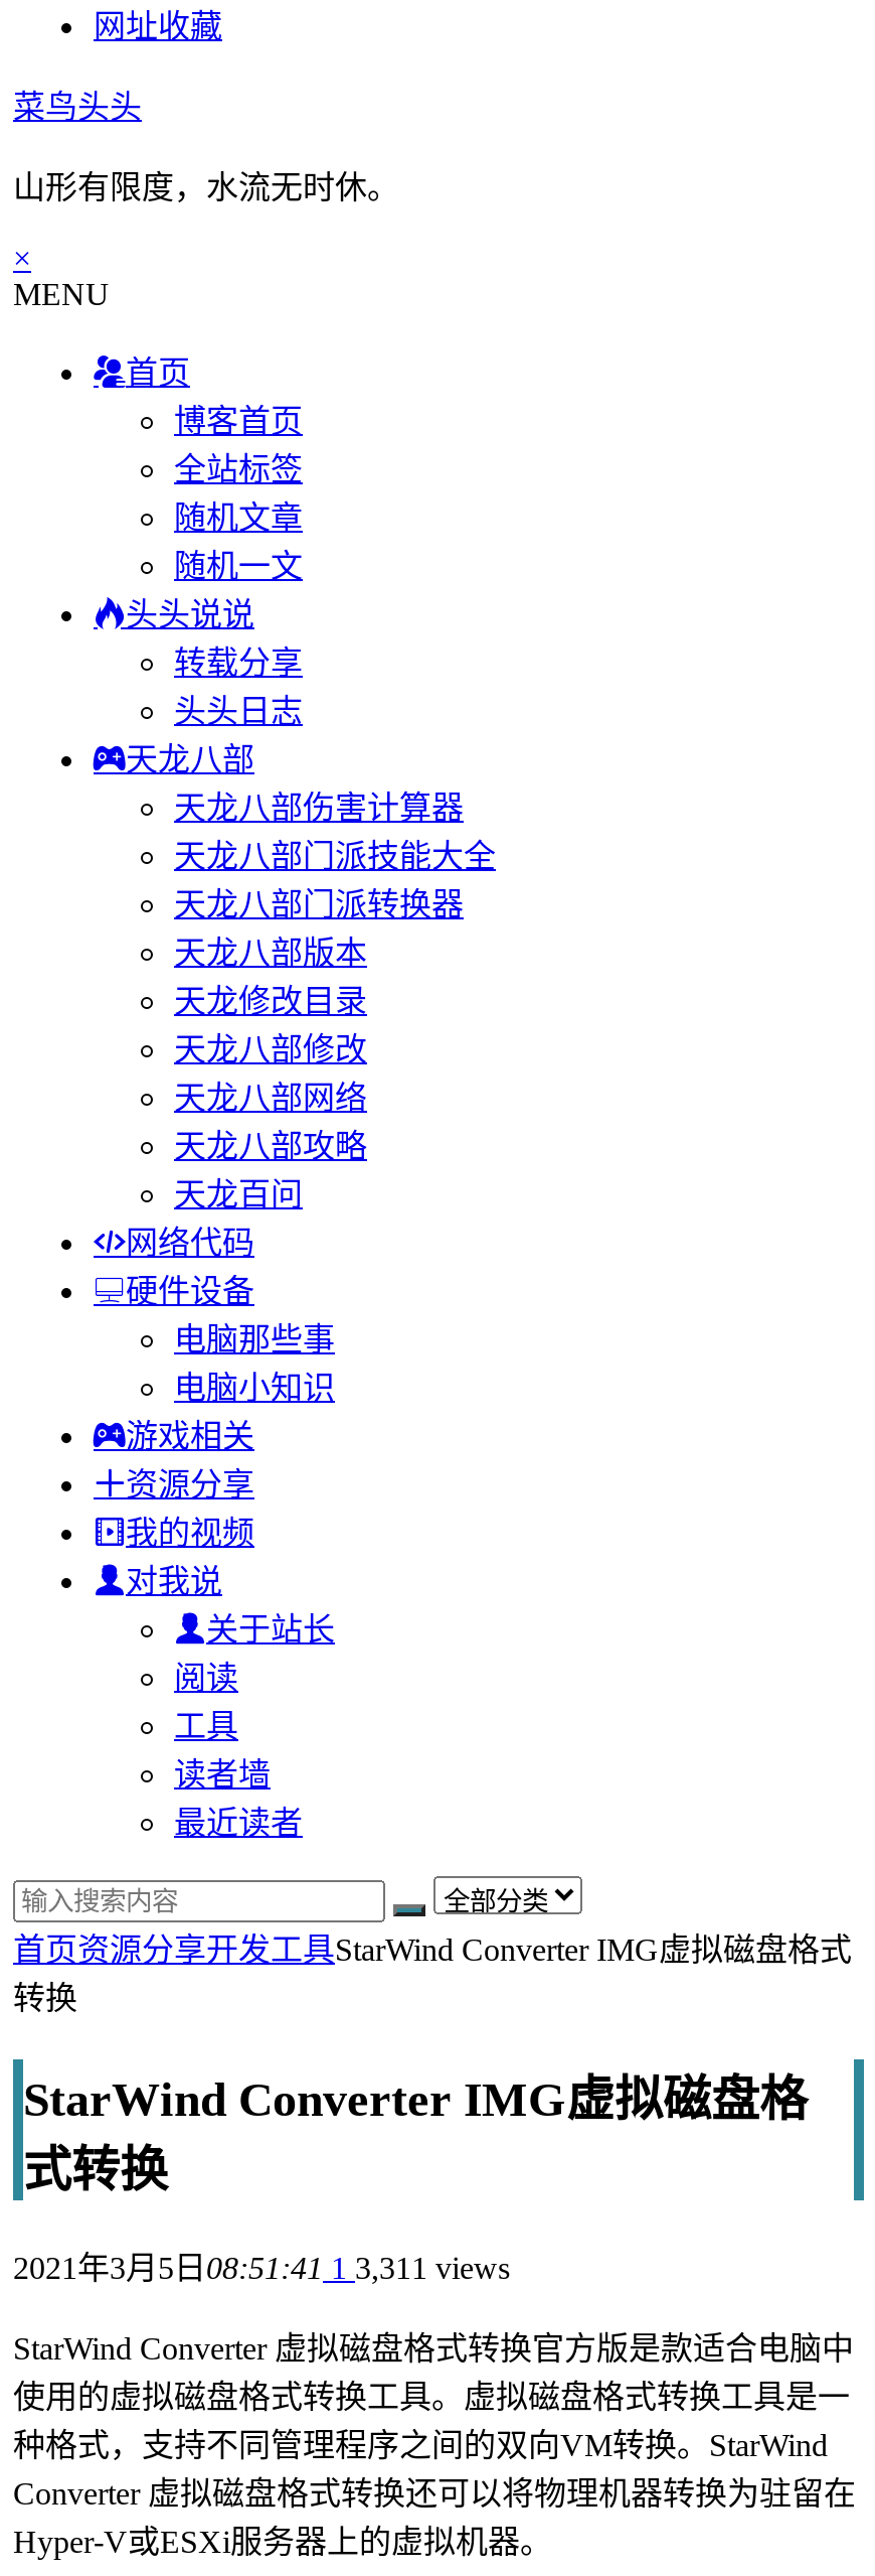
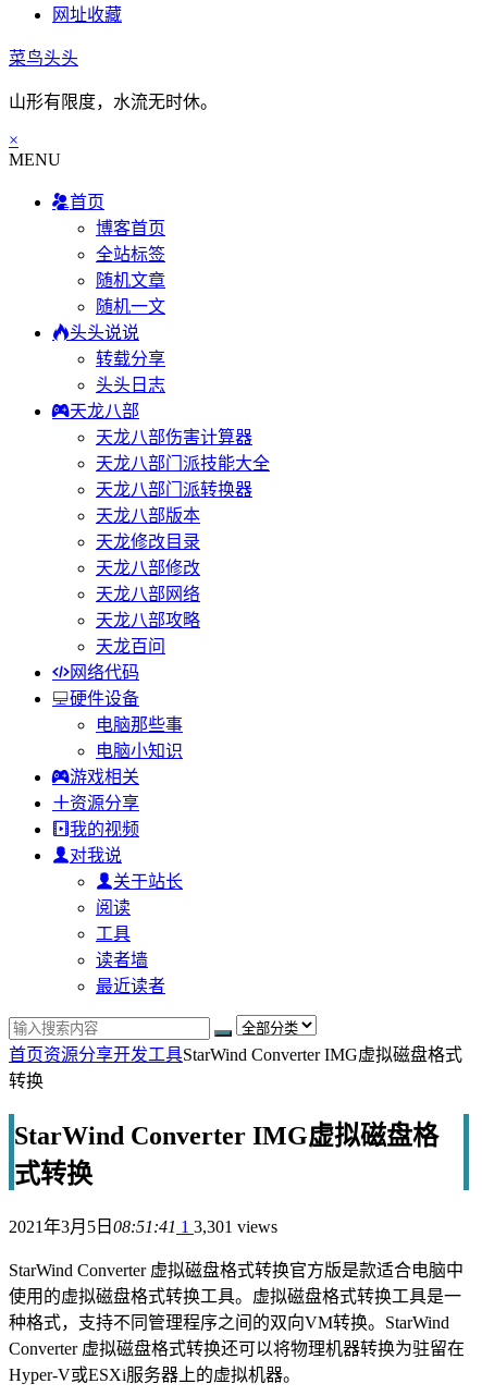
[13,2250,510,2285] 2021年3月5日08:51:41 1 3,311 views -> [9,1217,277,1236] 2021年3月5日08:51:41 1 3,301 views

